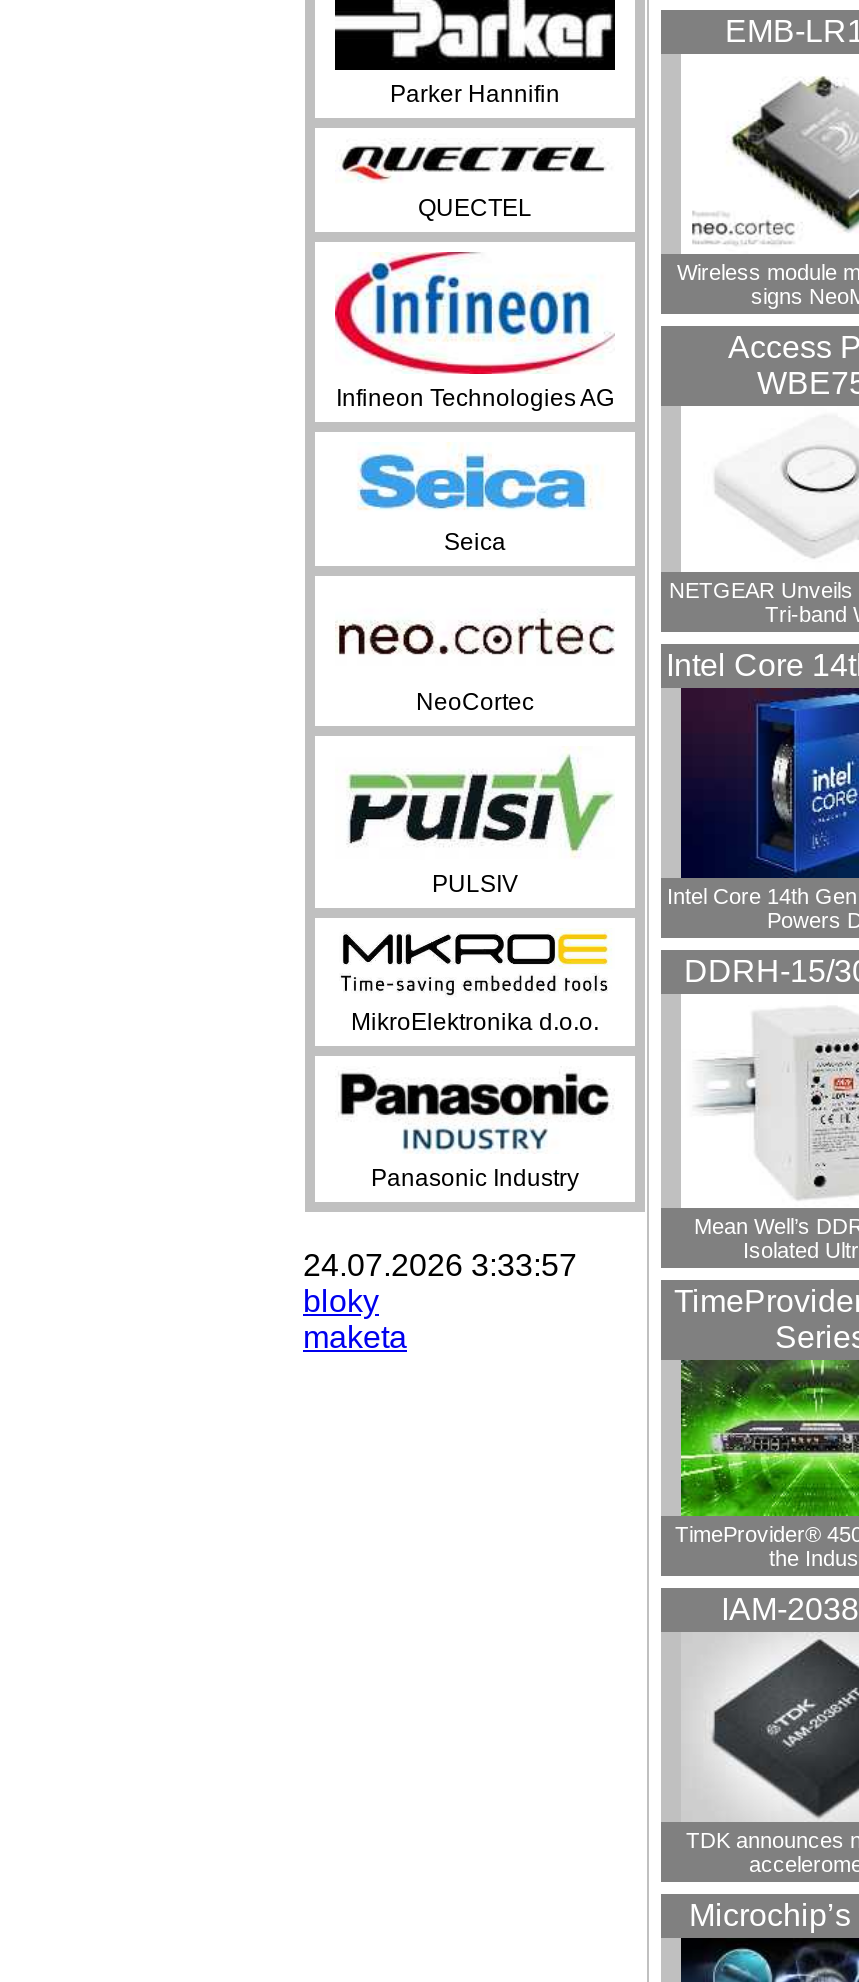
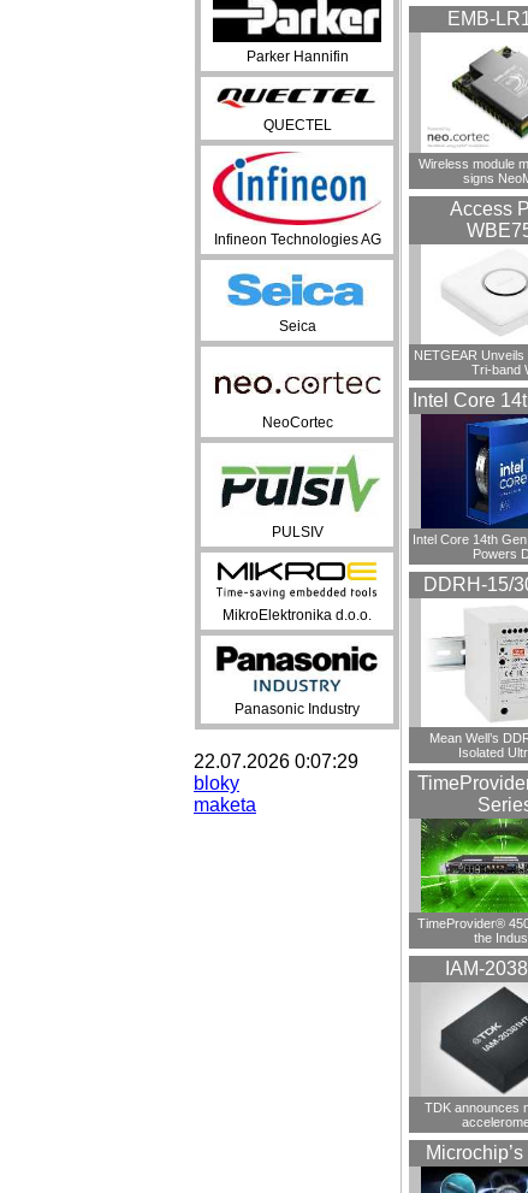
[303,1248,577,1282] 24.07.2026 3:33:57 -> [194,751,358,772] 22.07.2026 0:07:29

